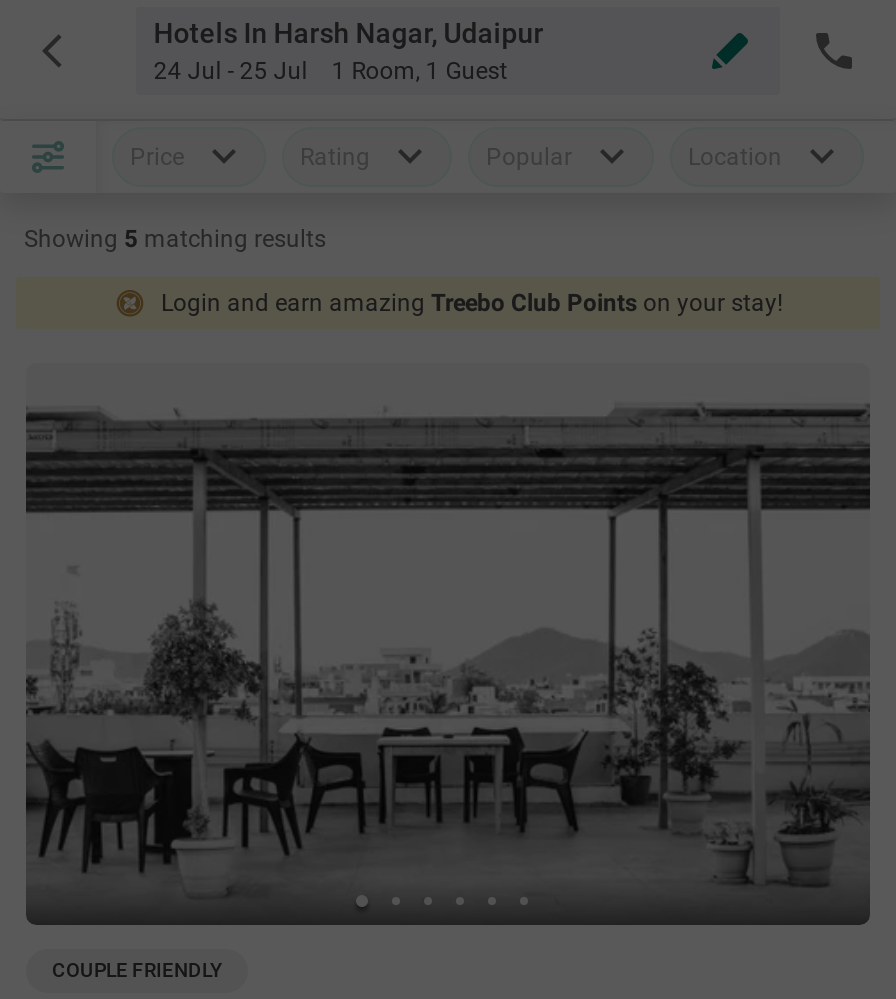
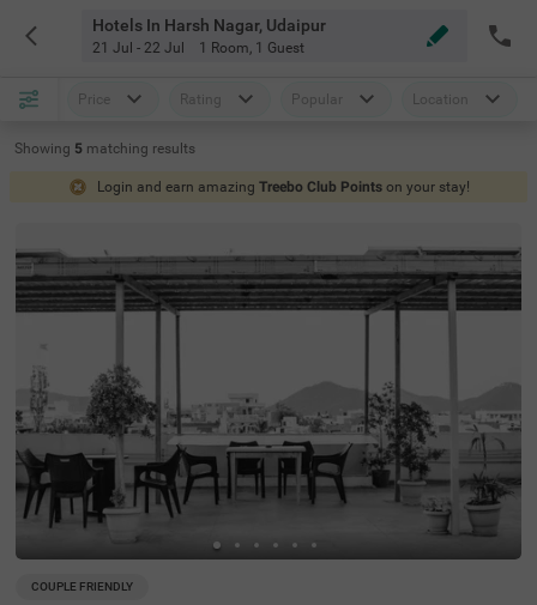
[154,57,508,85] 24 Jul - 25 Jul 1 Room, 1 Guest -> [92,40,304,56] 21 Jul - 22 Jul 1 Room, 1 Guest

